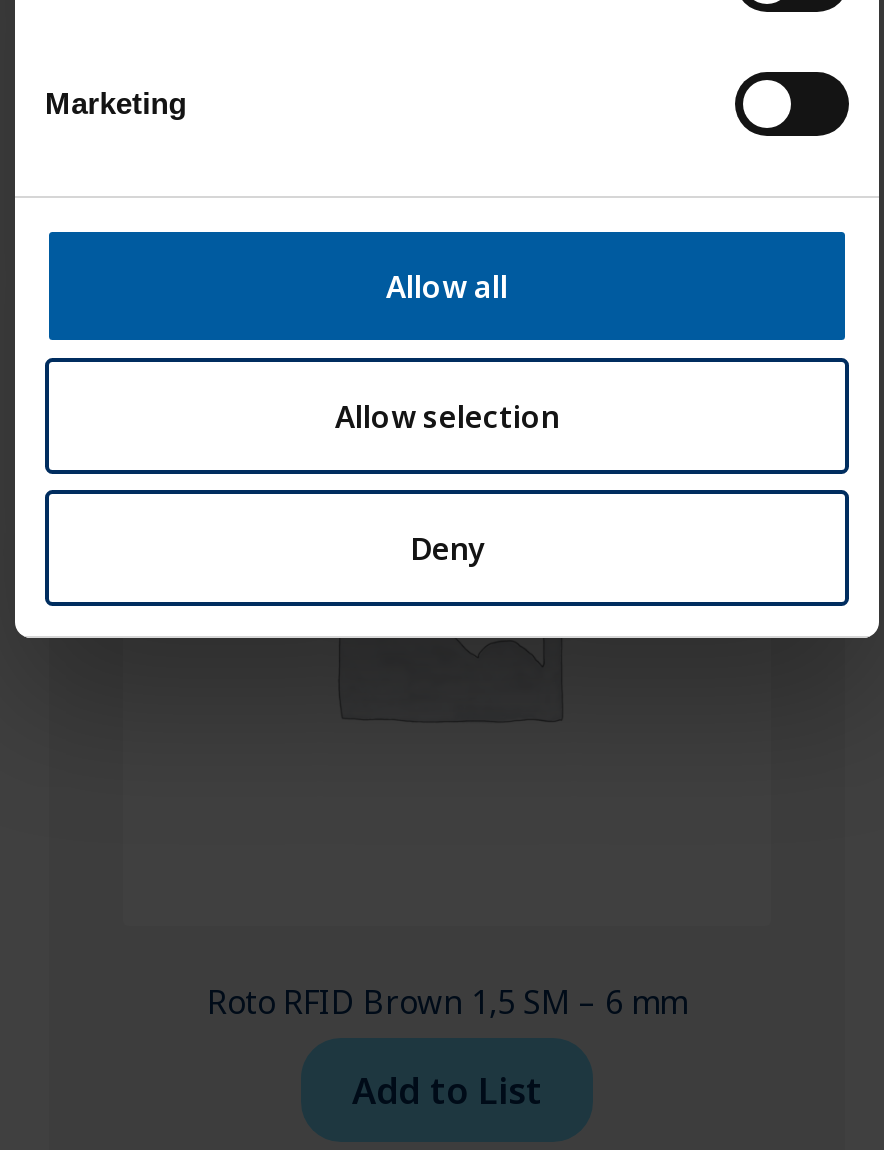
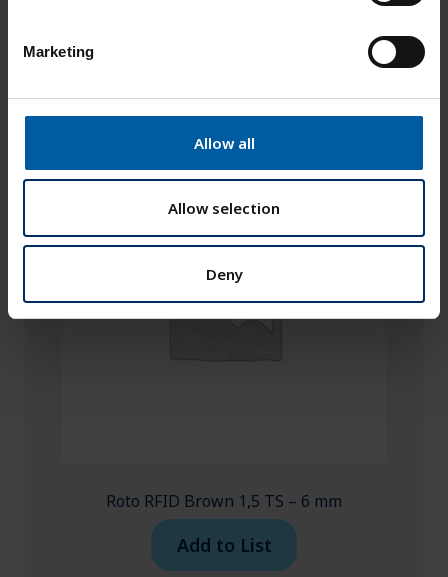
[207,980,687,1024] Roto RFID Brown 1,5 SM – 6 mm -> [106,490,342,512] Roto RFID Brown 1,5 TS – 6 mm

